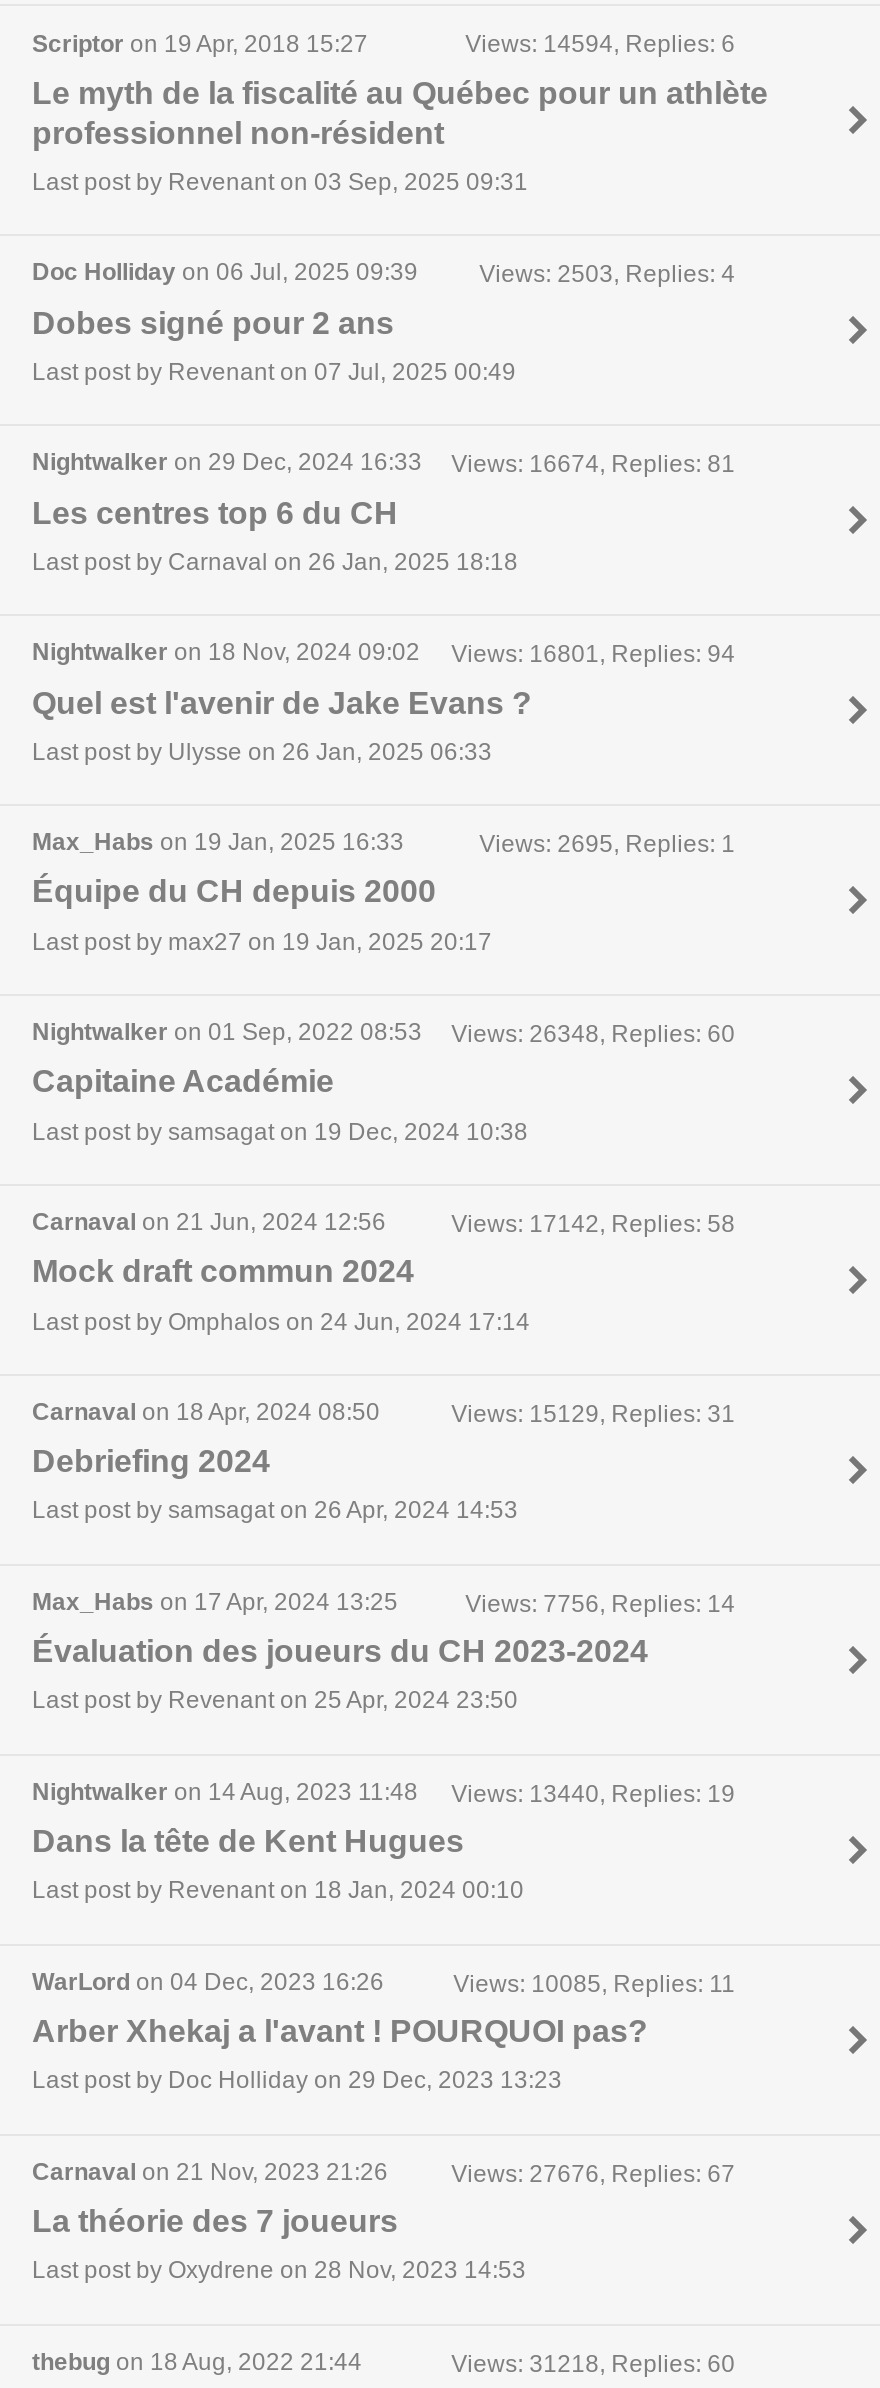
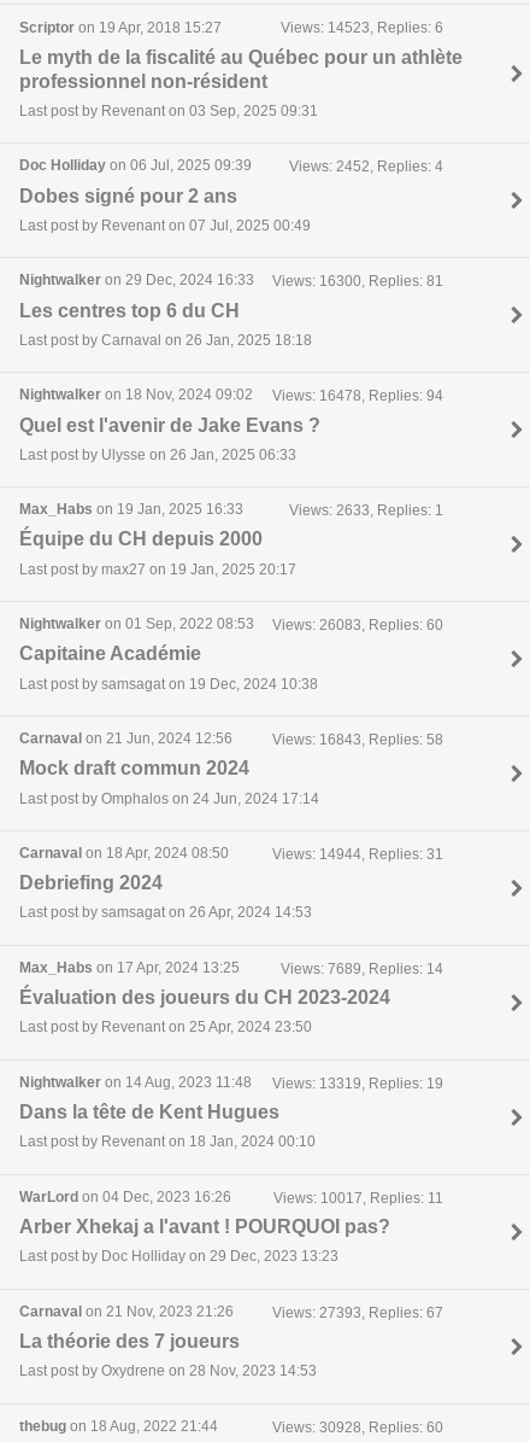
[465,31,735,59] Views: 14594, Replies: 6 -> [280,20,443,37] Views: 14523, Replies: 6
[479,260,735,288] Views: 2503, Replies: 4 -> [289,158,443,175] Views: 2452, Replies: 4
[451,450,735,478] Views: 16674, Replies: 81 -> [272,273,443,290] Views: 16300, Replies: 81
[451,640,735,668] Views: 16801, Replies: 94 -> [272,387,443,404] Views: 16478, Replies: 94
[479,830,735,858] Views: 2695, Replies: 1 -> [289,502,443,519] Views: 2633, Replies: 1
[451,1020,735,1048] Views: 26348, Replies: 60 -> [272,617,443,634] Views: 26083, Replies: 60
[451,1210,735,1238] Views: 17142, Replies: 58 -> [272,731,443,748] Views: 16843, Replies: 58
[451,1400,735,1428] Views: 15129, Replies: 31 -> [272,846,443,863] Views: 14944, Replies: 31
[465,1590,735,1618] Views: 7756, Replies: 14 -> [280,960,443,977] Views: 7689, Replies: 14
[451,1780,735,1808] Views: 13440, Replies: 19 -> [272,1075,443,1092] Views: 13319, Replies: 19
[453,1969,735,1997] Views: 10085, Replies: 11 -> [273,1189,443,1206] Views: 10017, Replies: 11
[451,2159,735,2187] Views: 27676, Replies: 67 -> [272,1304,443,1321] Views: 27393, Replies: 67
[451,2349,735,2377] Views: 31218, Replies: 60 -> [272,1419,443,1435] Views: 30928, Replies: 60

